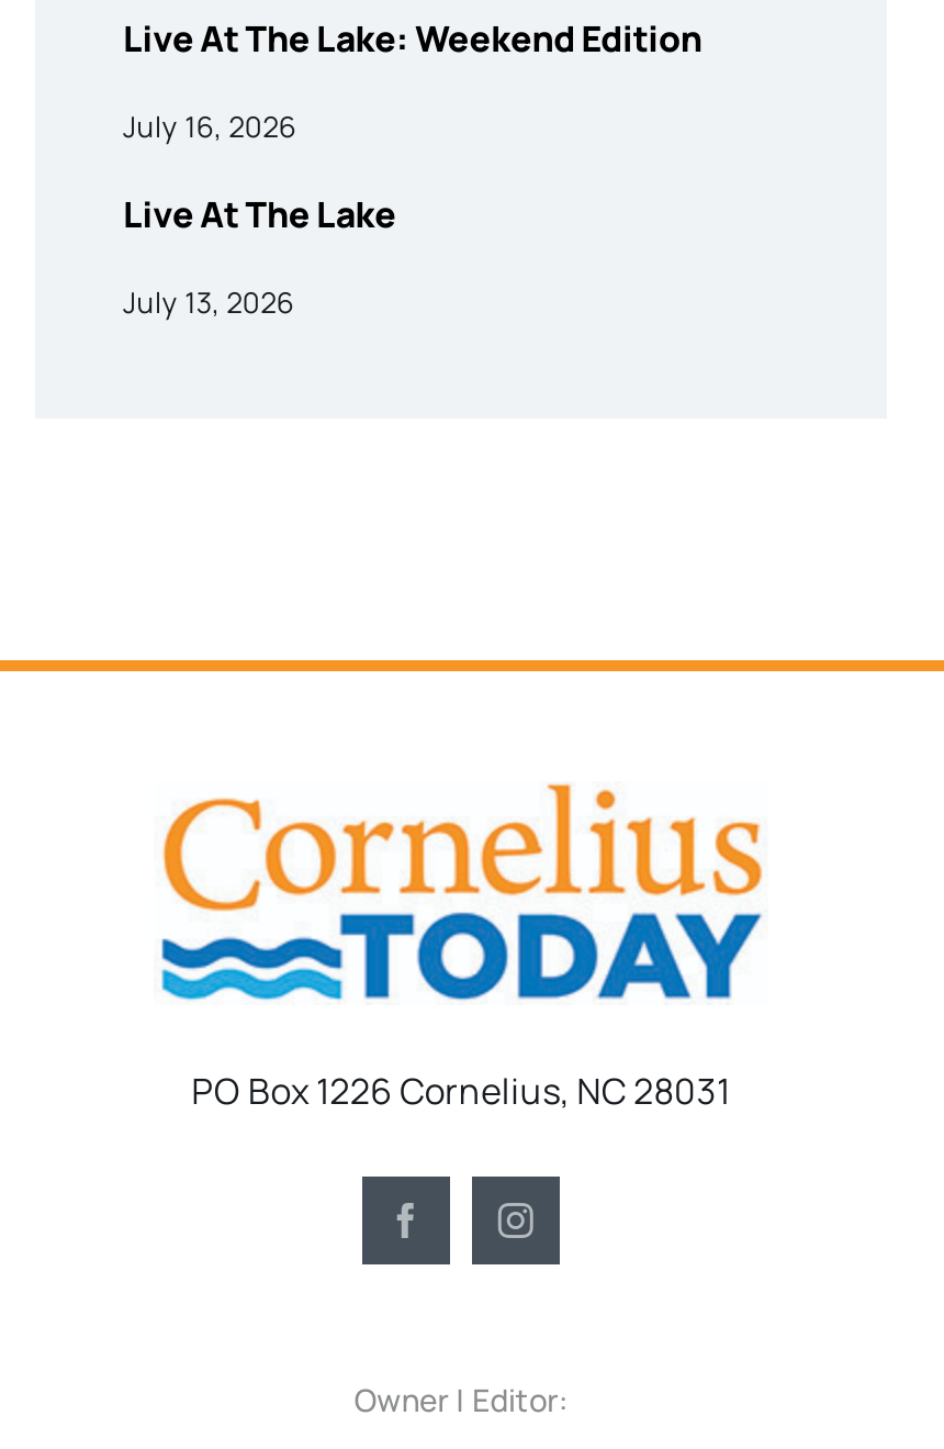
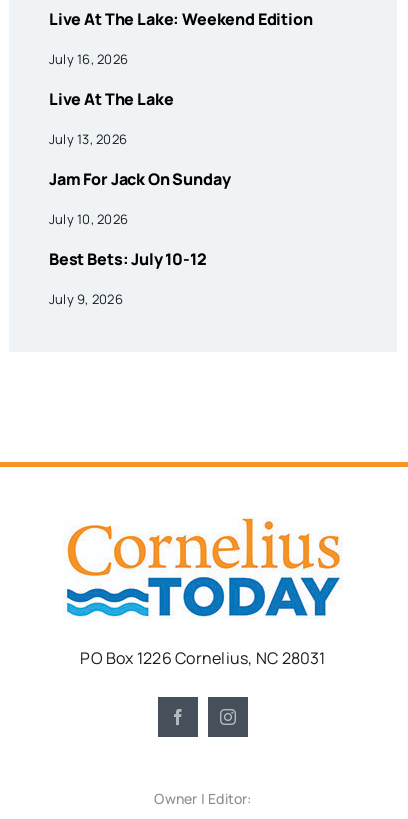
none -> [49,168,230,308] Jam For Jack On Sunday | July 10, 2026 | Best Bets: July 10-12 | July 9, 2026

